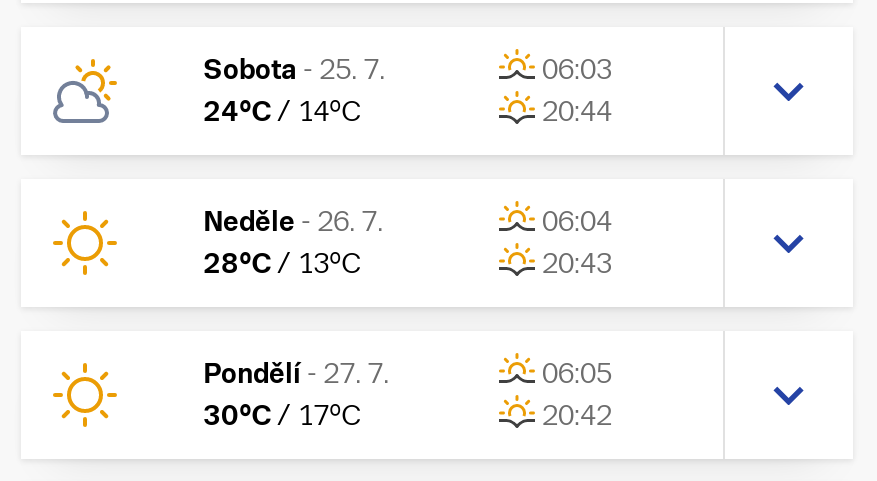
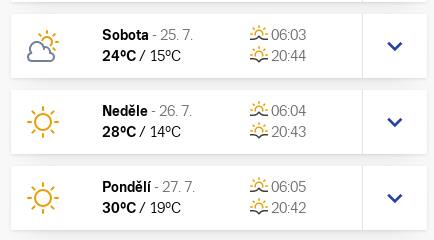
[203,95,361,127] 24°C / 14°C -> [102,48,181,64] 24°C / 15°C
[203,247,361,279] 28°C / 13°C -> [102,124,181,140] 28°C / 14°C
[203,399,361,431] 30°C / 17°C -> [102,200,181,216] 30°C / 19°C

